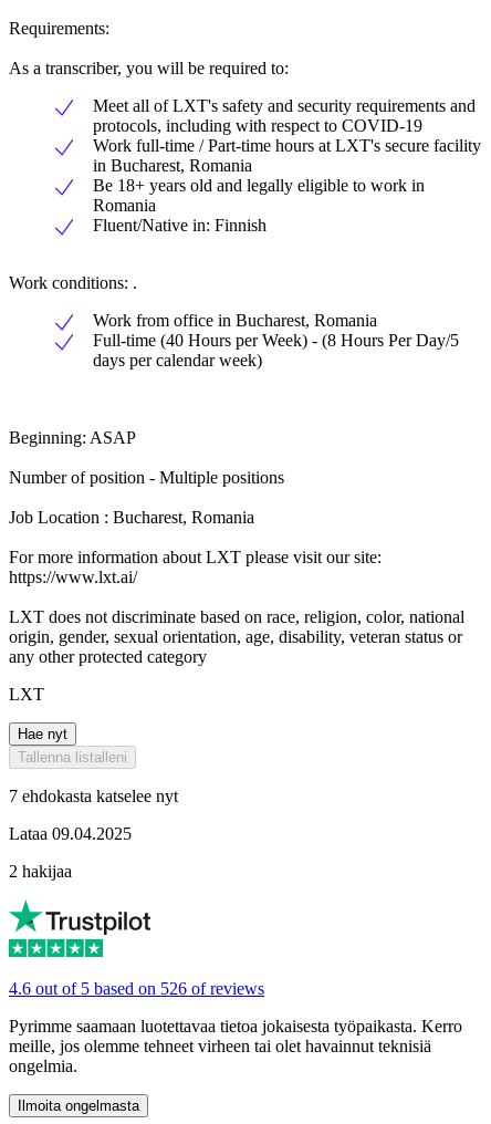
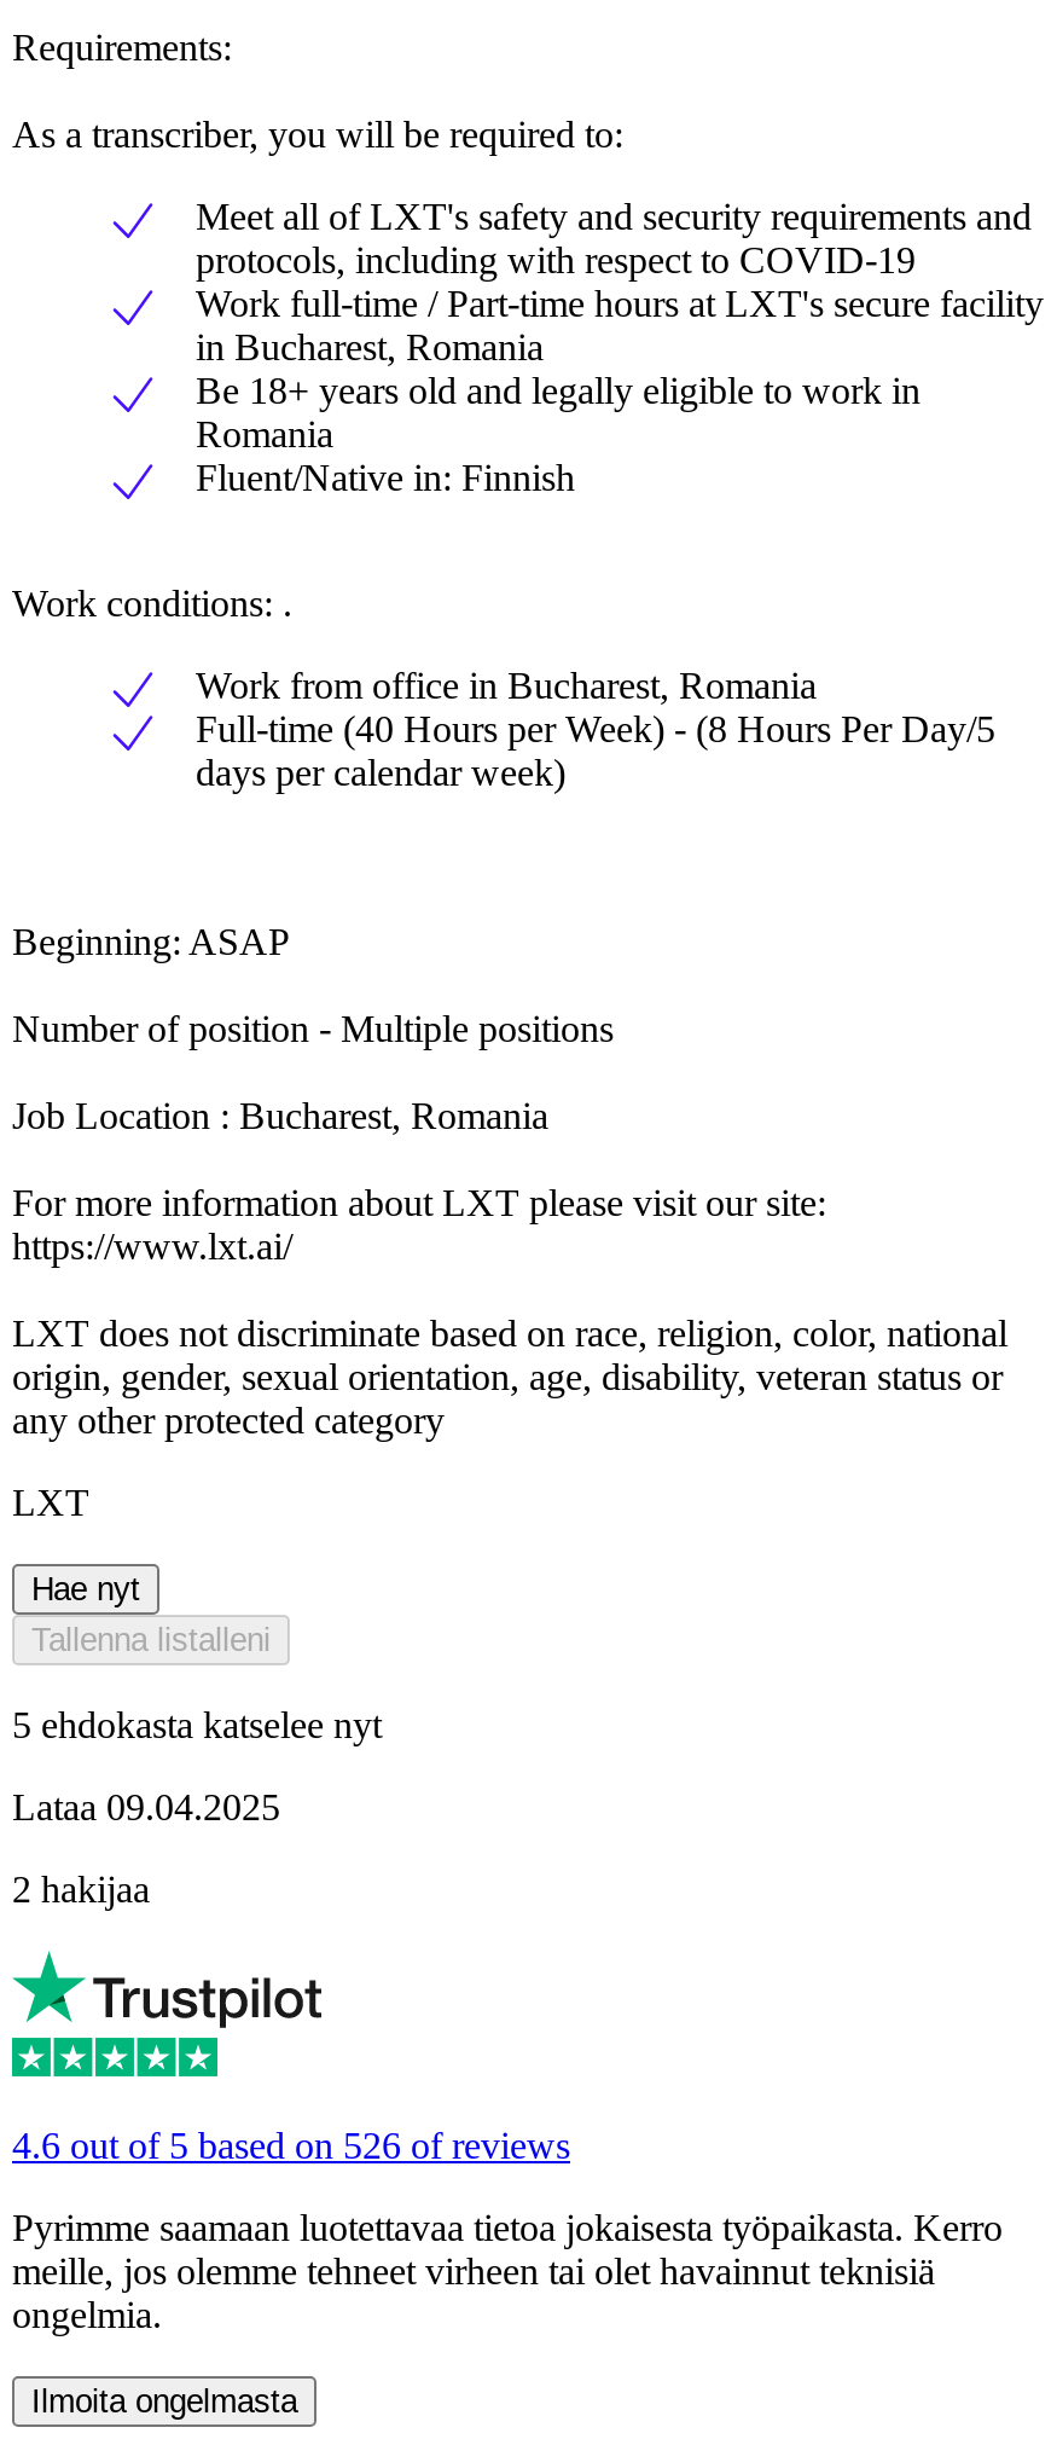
[9,787,178,806] 7 ehdokasta katselee nyt -> [12,1705,382,1746] 5 ehdokasta katselee nyt

